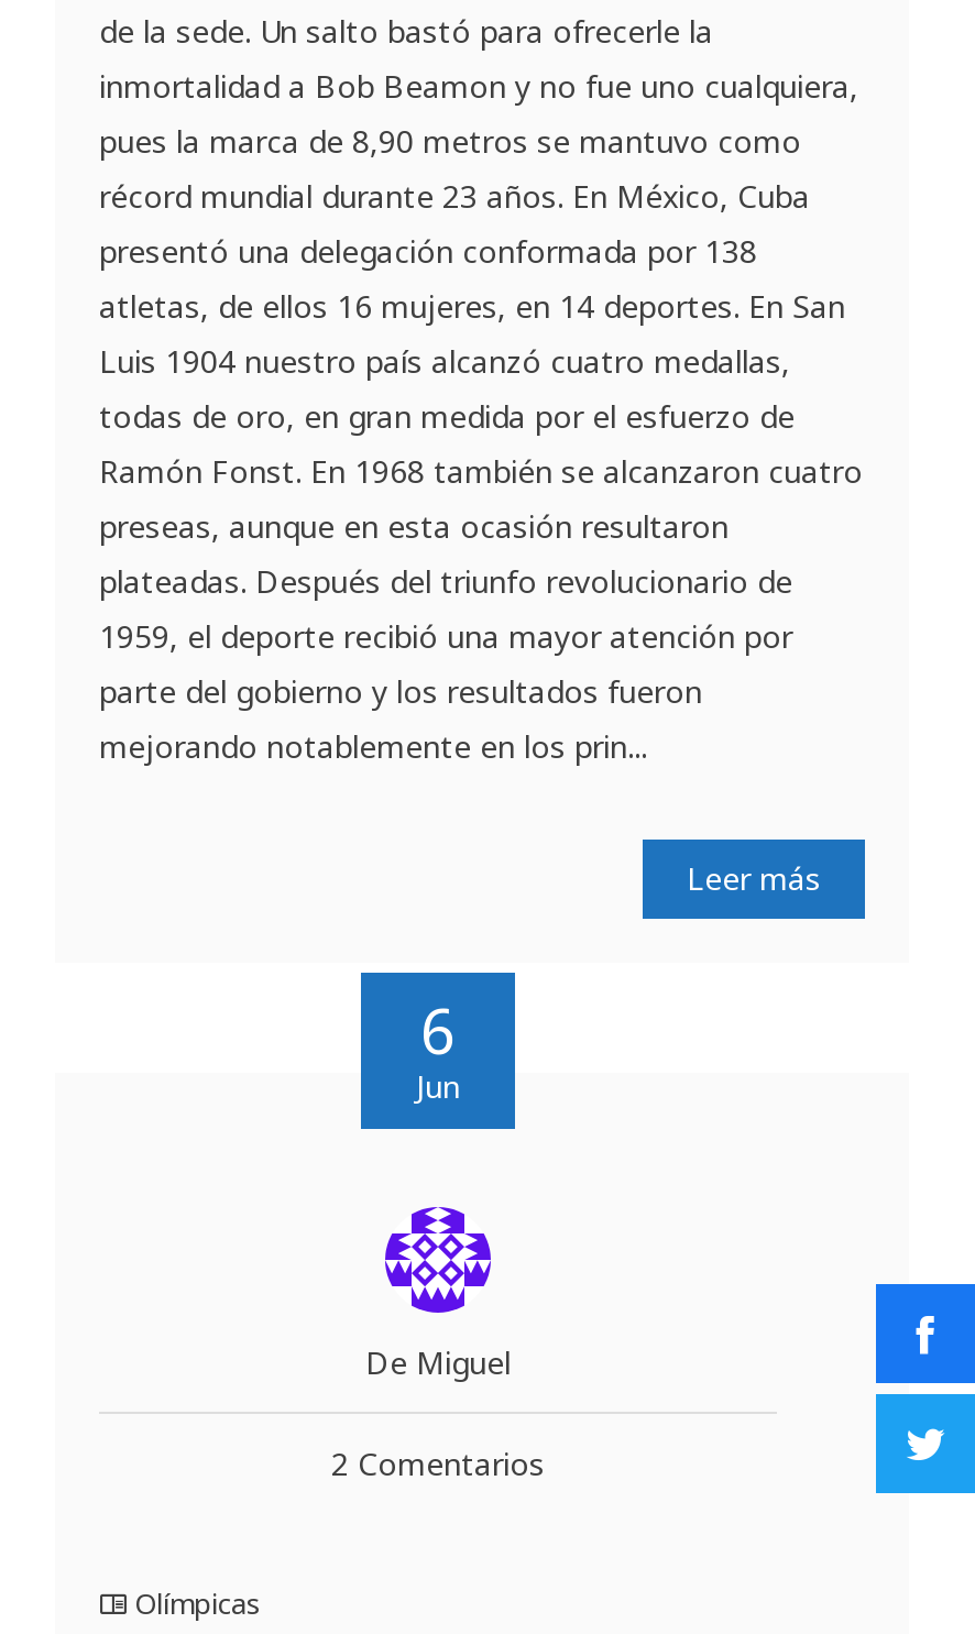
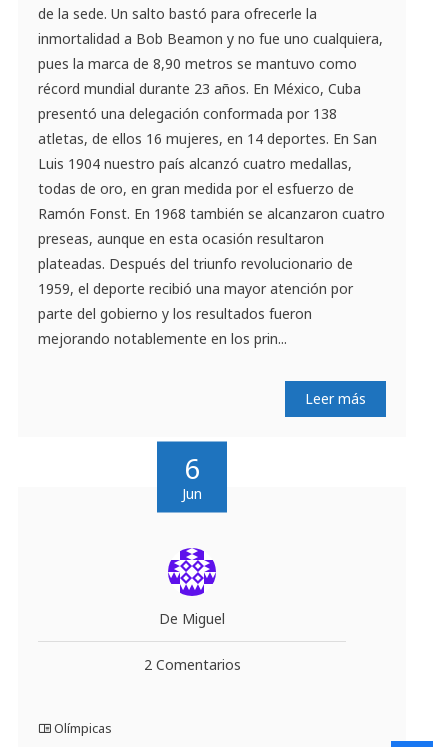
[874,1281,968,1496] [image] -> none

